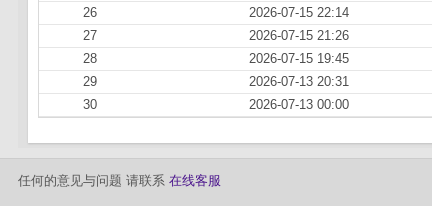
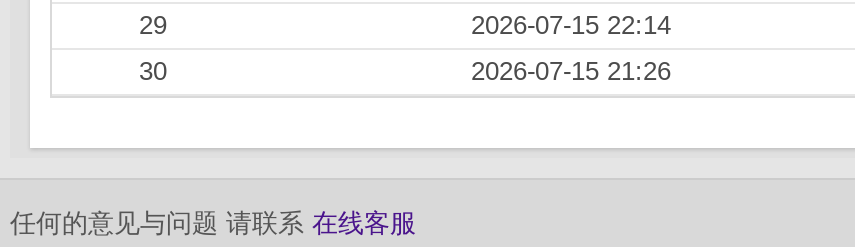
[82,5,96,20] 26 -> [139,10,167,40] 29
[82,28,96,43] 27 -> [139,56,167,86] 30
[82,51,348,112] 28 | 2026-07-15 19:45 | 29 | 2026-07-13 20:31 | 30 | 2026-07-13 00:00 -> none

